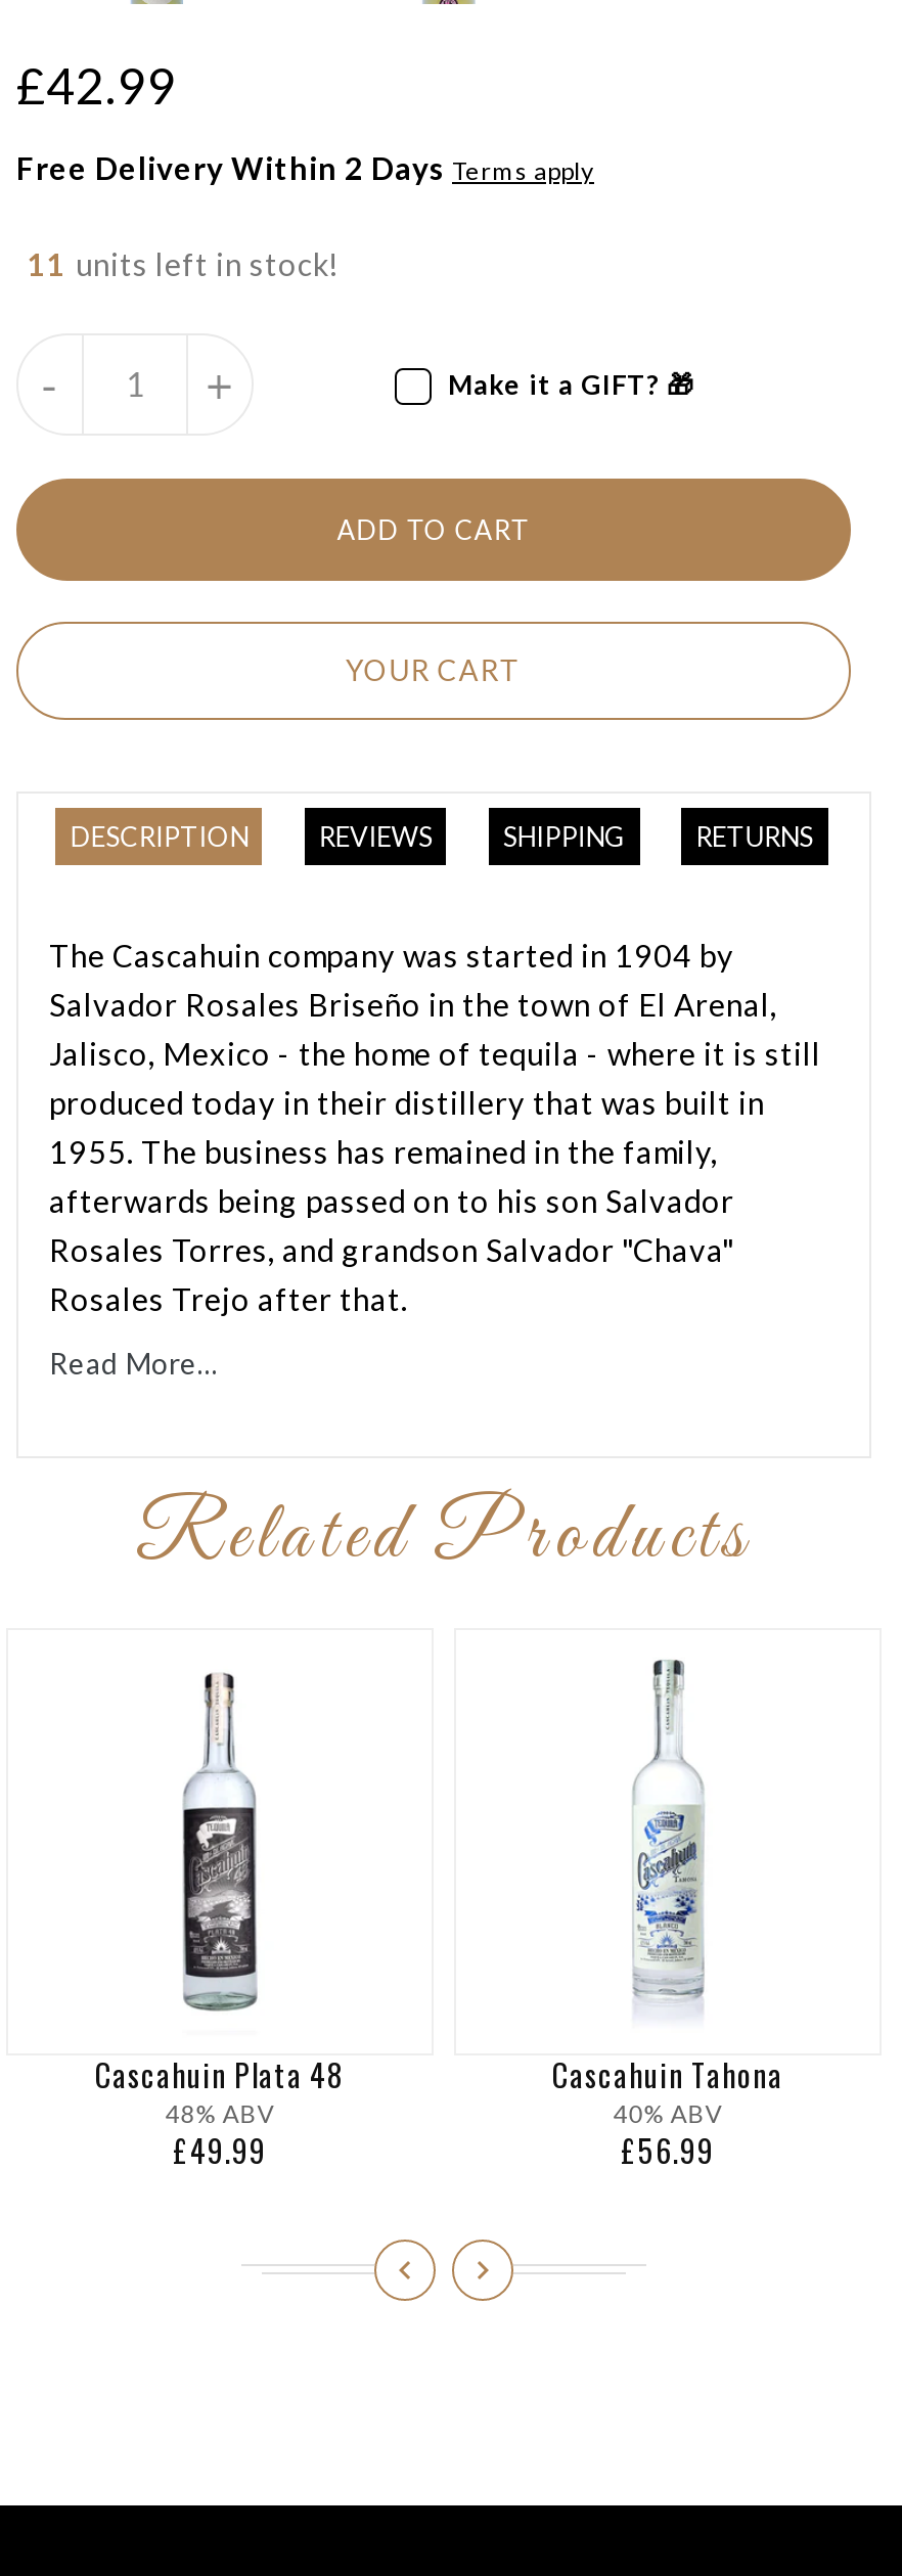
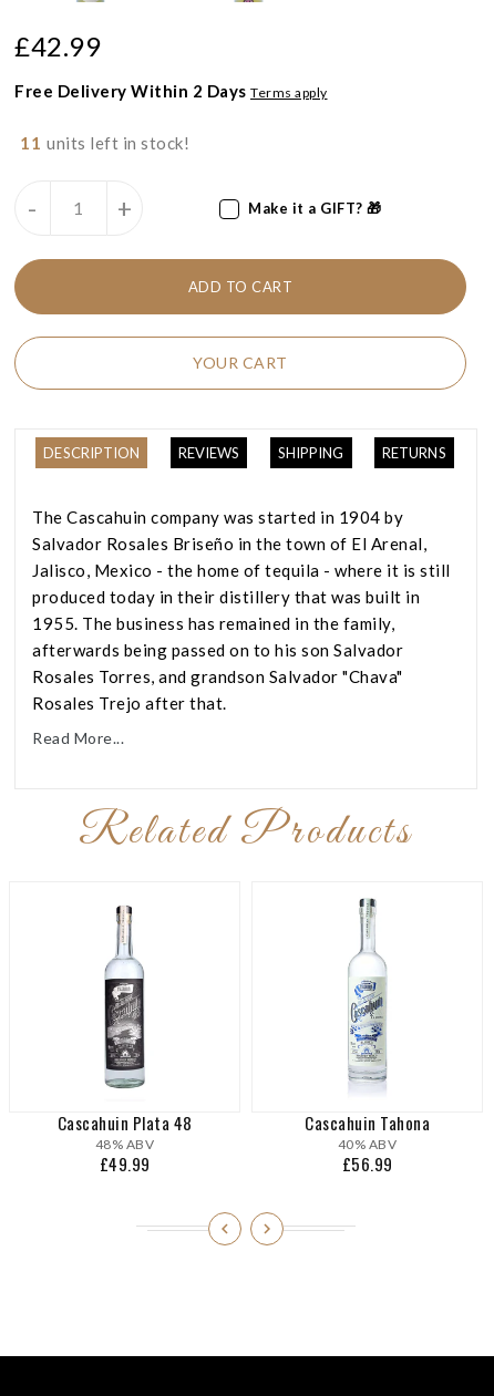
[76,245,340,281] units left in stock! -> [20,132,189,152] 11 units left in stock!

